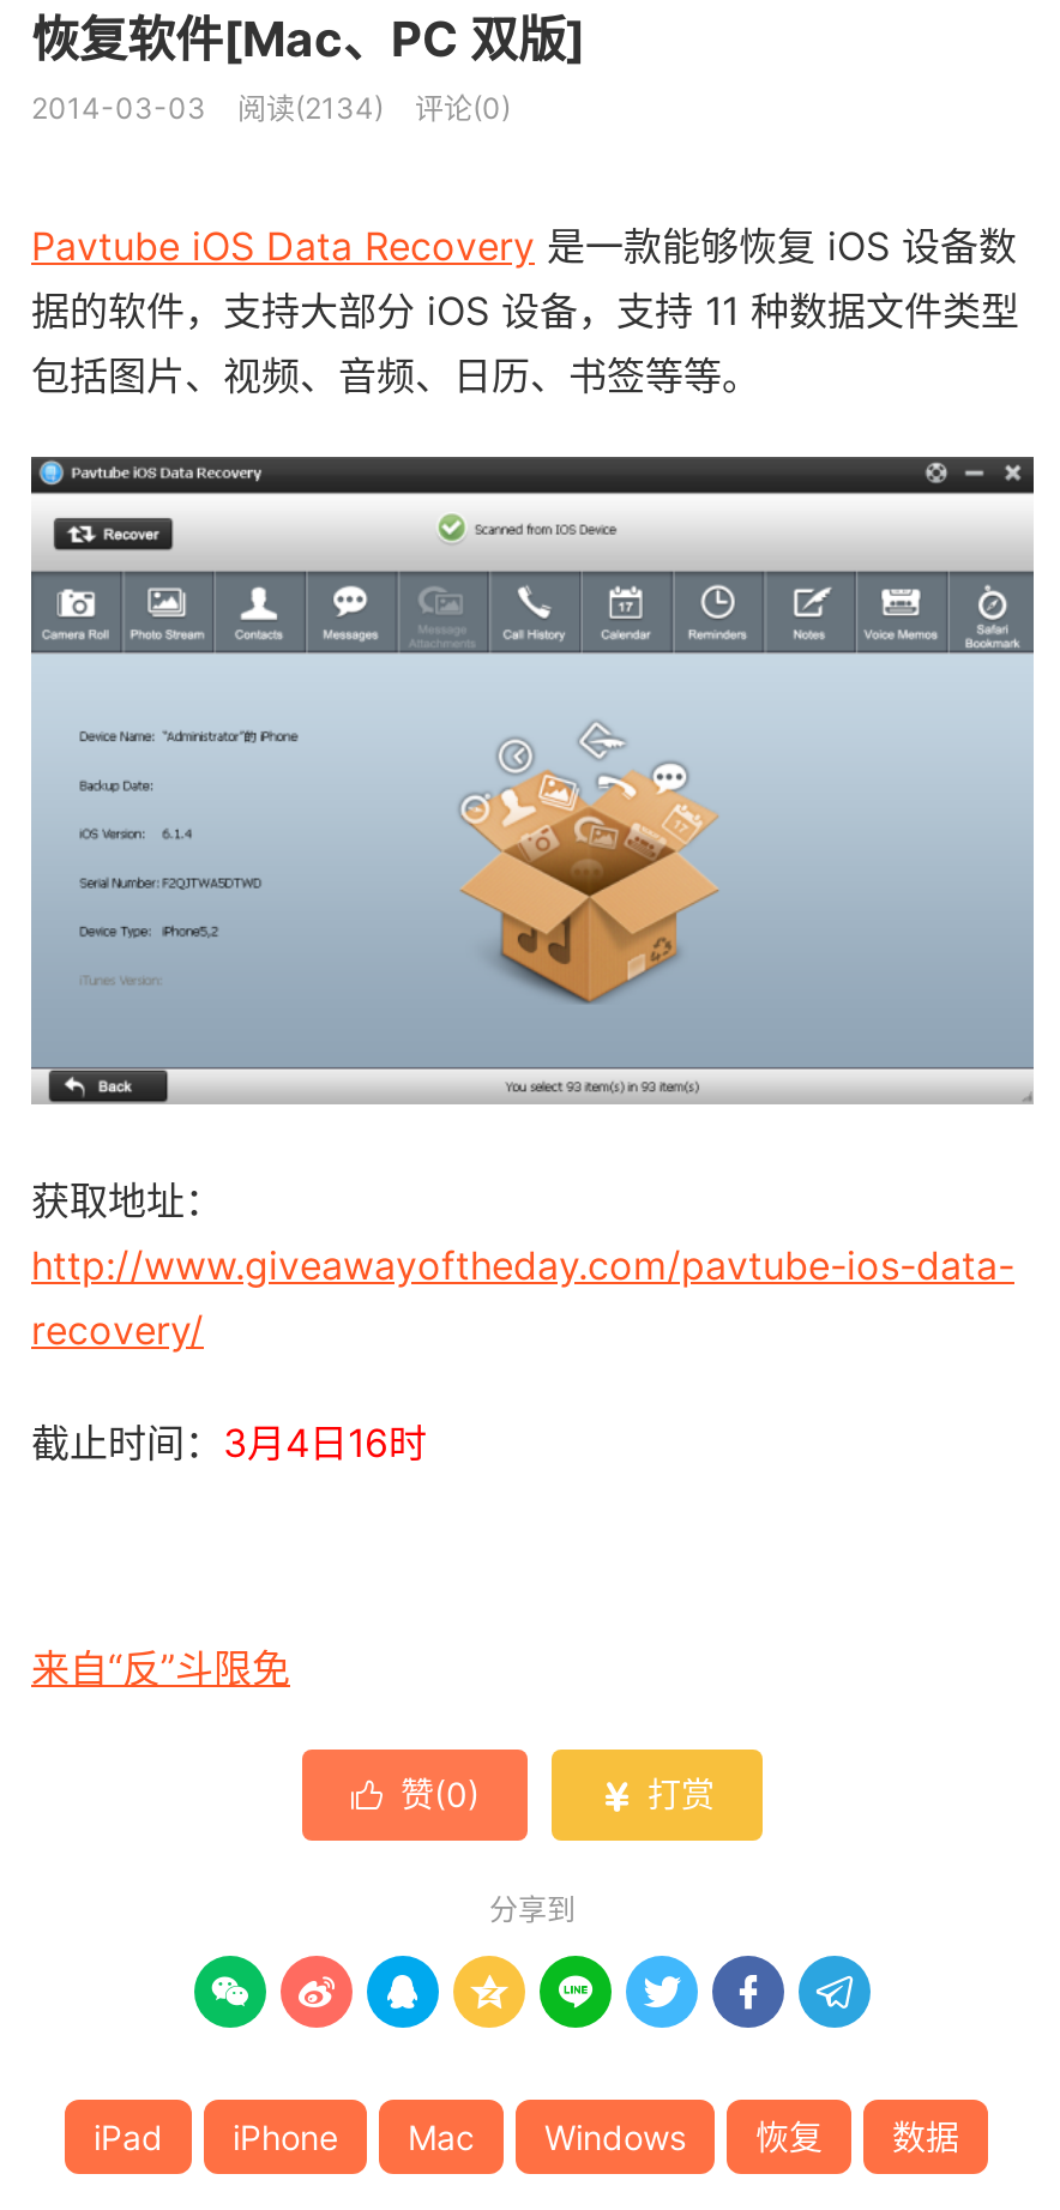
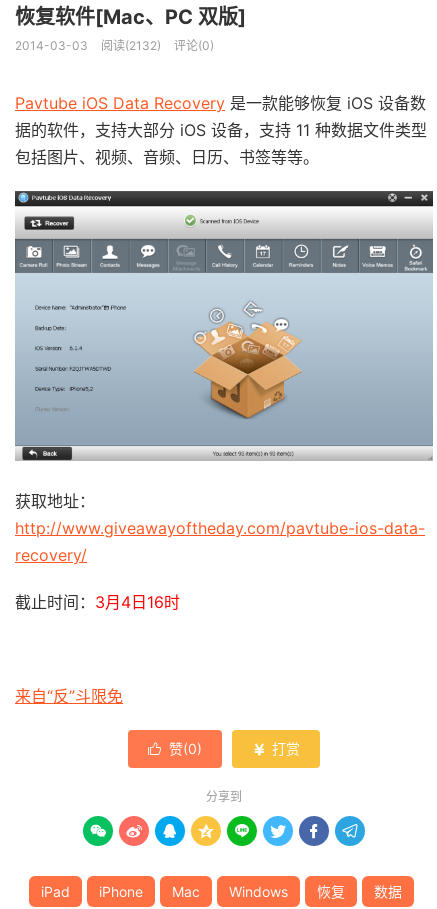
[31,90,511,126] 2014-03-03 阅读(2134) 评论(0) -> [15,38,214,53] 2014-03-03 阅读(2132) 评论(0)

